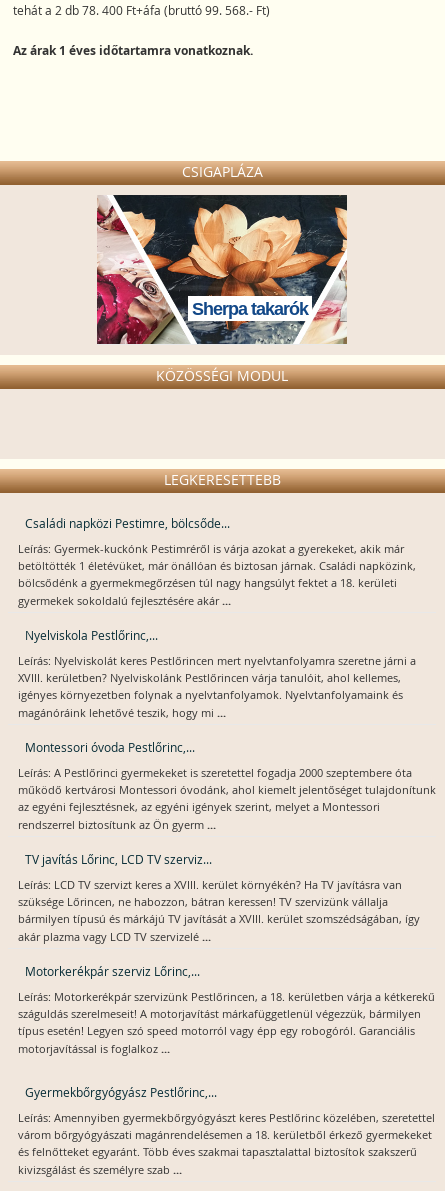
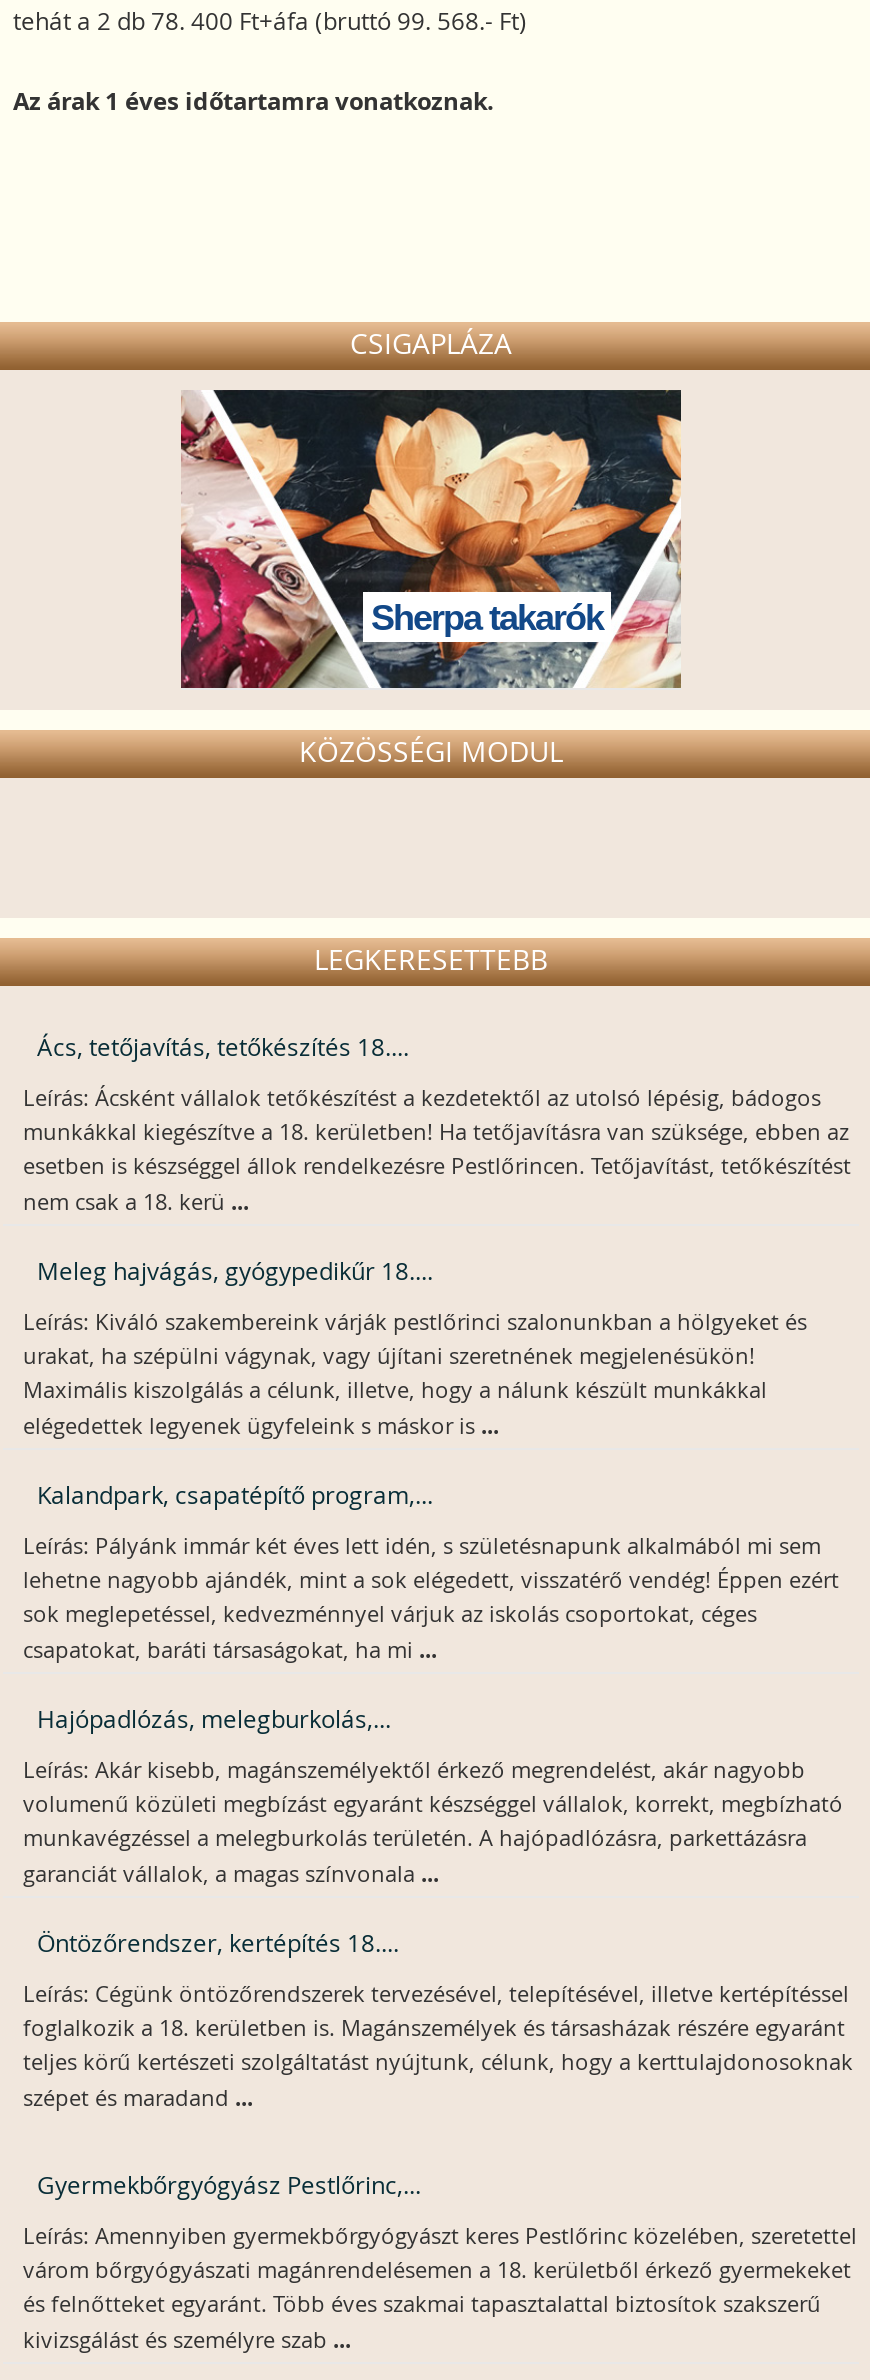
[25,515,230,531] Családi napközi Pestimre, bölcsőde... -> [37,1031,409,1063] Ács, tetőjavítás, tetőkészítés 18....
[18,542,416,608] Leírás: Gyermek-kuckónk Pestimréről is várja azokat a gyerekeket, akik már | betöltötték 1 életévüket, már önállóan és biztosan járnak. Családi napközink, | bölcsődénk a gyermekmegőrzésen túl nagy hangsúlyt fektet a 18. kerületi | gyermekek sokoldalú fejlesztésére akár... -> [23,1085,851,1217] Leírás: Ácsként vállalok tetőkészítést a kezdetektől az utolsó lépésig, bádogos | munkákkal kiegészítve a 18. kerületben! Ha tetőjavításra van szüksége, ebben az | esetben is készséggel állok rendelkezésre Pestlőrincen. Tetőjavítást, tetőkészítést | nem csak a 18. kerü...
[25,627,158,643] Nyelviskola Pestlőrinc,... -> [37,1255,433,1287] Meleg hajvágás, gyógypedikűr 18....
[18,654,416,720] Leírás: Nyelviskolát keres Pestlőrincen mert nyelvtanfolyamra szeretne járni a | XVIII. kerületben? Nyelviskolánk Pestlőrincen várja tanulóit, ahol kellemes, | igényes környezetben folynak a nyelvtanfolyamok. Nyelvtanfolyamaink és | magánóráink lehetővé teszik, hogy mi... -> [23,1309,807,1441] Leírás: Kiváló szakembereink várják pestlőrinci szalonunkban a hölgyeket és | urakat, ha szépülni vágynak, vagy újítani szeretnének megjelenésükön! | Maximális kiszolgálás a célunk, illetve, hogy a nálunk készült munkákkal | elégedettek legyenek ügyfeleink s máskor is...
[25,739,195,755] Montessori óvoda Pestlőrinc,... -> [37,1479,433,1511] Kalandpark, csapatépítő program,...
[18,766,436,832] Leírás: A Pestlőrinci gyermekeket is szeretettel fogadja 2000 szeptembere óta | működő kertvárosi Montessori óvodánk, ahol kiemelt jelentőséget tulajdonítunk | az egyéni fejlesztésnek, az egyéni igények szerint, melyet a Montessori | rendszerrel biztosítunk az Ön gyerm... -> [23,1533,839,1665] Leírás: Pályánk immár két éves lett idén, s születésnapunk alkalmából mi sem | lehetne nagyobb ajándék, mint a sok elégedett, visszatérő vendég! Éppen ezért | sok meglepetéssel, kedvezménnyel várjuk az iskolás csoportokat, céges | csapatokat, baráti társaságokat, ha mi...
[25,851,212,867] TV javítás Lőrinc, LCD TV szerviz... -> [37,1703,391,1735] Hajópadlózás, melegburkolás,...
[18,878,420,944] Leírás: LCD TV szervizt keres a XVIII. kerület környékén? Ha TV javításra van | szüksége Lőrincen, ne habozzon, bátran keressen! TV szervizünk vállalja | bármilyen típusú és márkájú TV javítását a XVIII. kerület szomszédságában, így | akár plazma vagy LCD TV szervizelé... -> [23,1757,843,1889] Leírás: Akár kisebb, magánszemélyektől érkező megrendelést, akár nagyobb | volumenű közületi megbízást egyaránt készséggel vállalok, korrekt, megbízható | munkavégzéssel a melegburkolás területén. A hajópadlózásra, parkettázásra | garanciát vállalok, a magas színvonala...
[25,963,200,979] Motorkerékpár szerviz Lőrinc,... -> [37,1927,399,1959] Öntözőrendszer, kertépítés 18....
[18,990,435,1056] Leírás: Motorkerékpár szervizünk Pestlőrincen, a 18. kerületben várja a kétkerekű | száguldás szerelmeseit! A motorjavítást márkafüggetlenül végezzük, bármilyen | típus esetén! Legyen szó speed motorról vagy épp egy robogóról. Garanciális | motorjavítással is foglalkoz... -> [23,1981,853,2113] Leírás: Cégünk öntözőrendszerek tervezésével, telepítésével, illetve kertépítéssel | foglalkozik a 18. kerületben is. Magánszemélyek és társasházak részére egyaránt | teljes körű kertészeti szolgáltatást nyújtunk, célunk, hogy a kerttulajdonosoknak | szépet és maradand...

